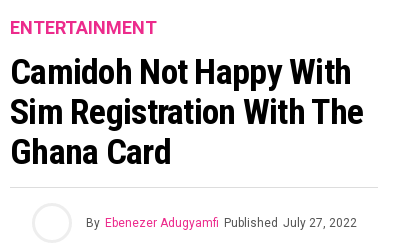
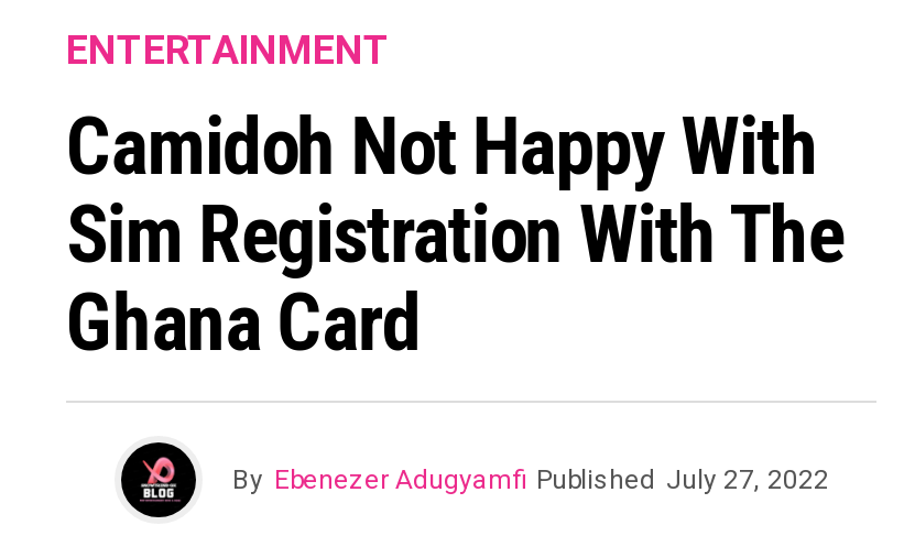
none -> [119,440,198,519] [image]

